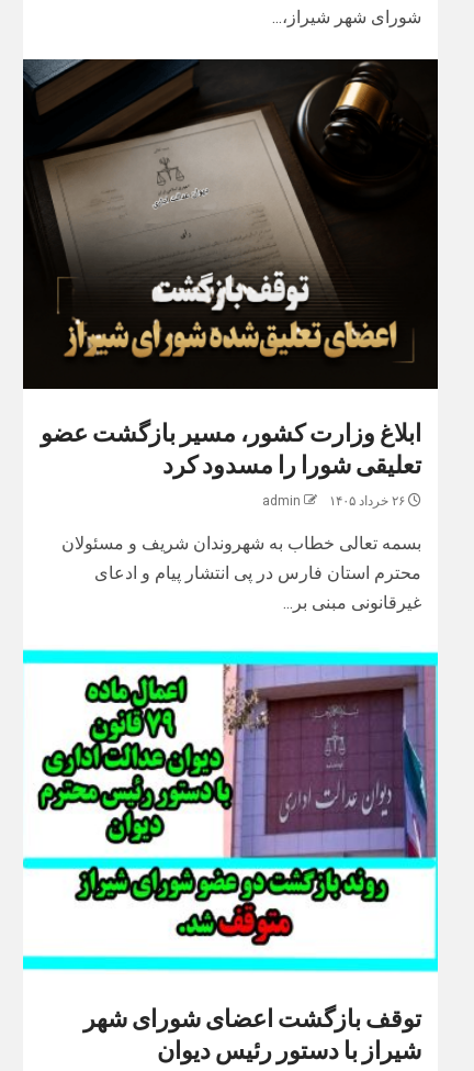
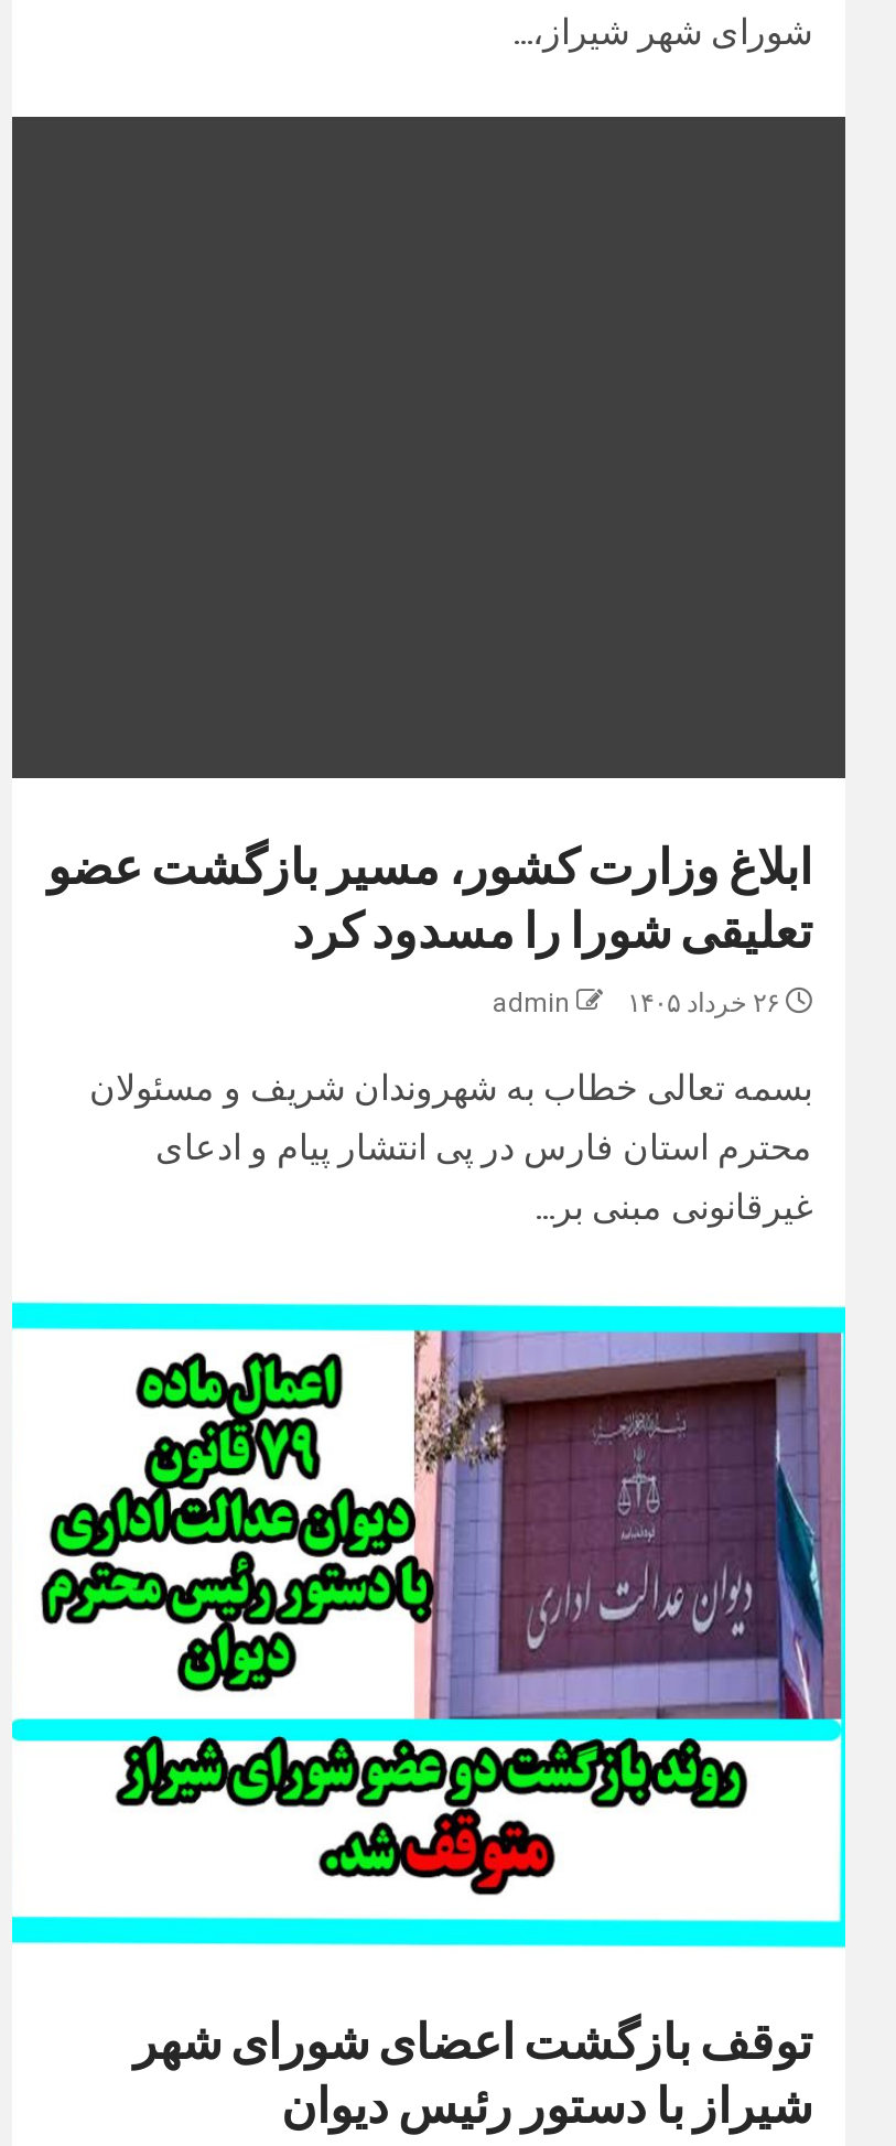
[24,59,437,388] [image] -> none

